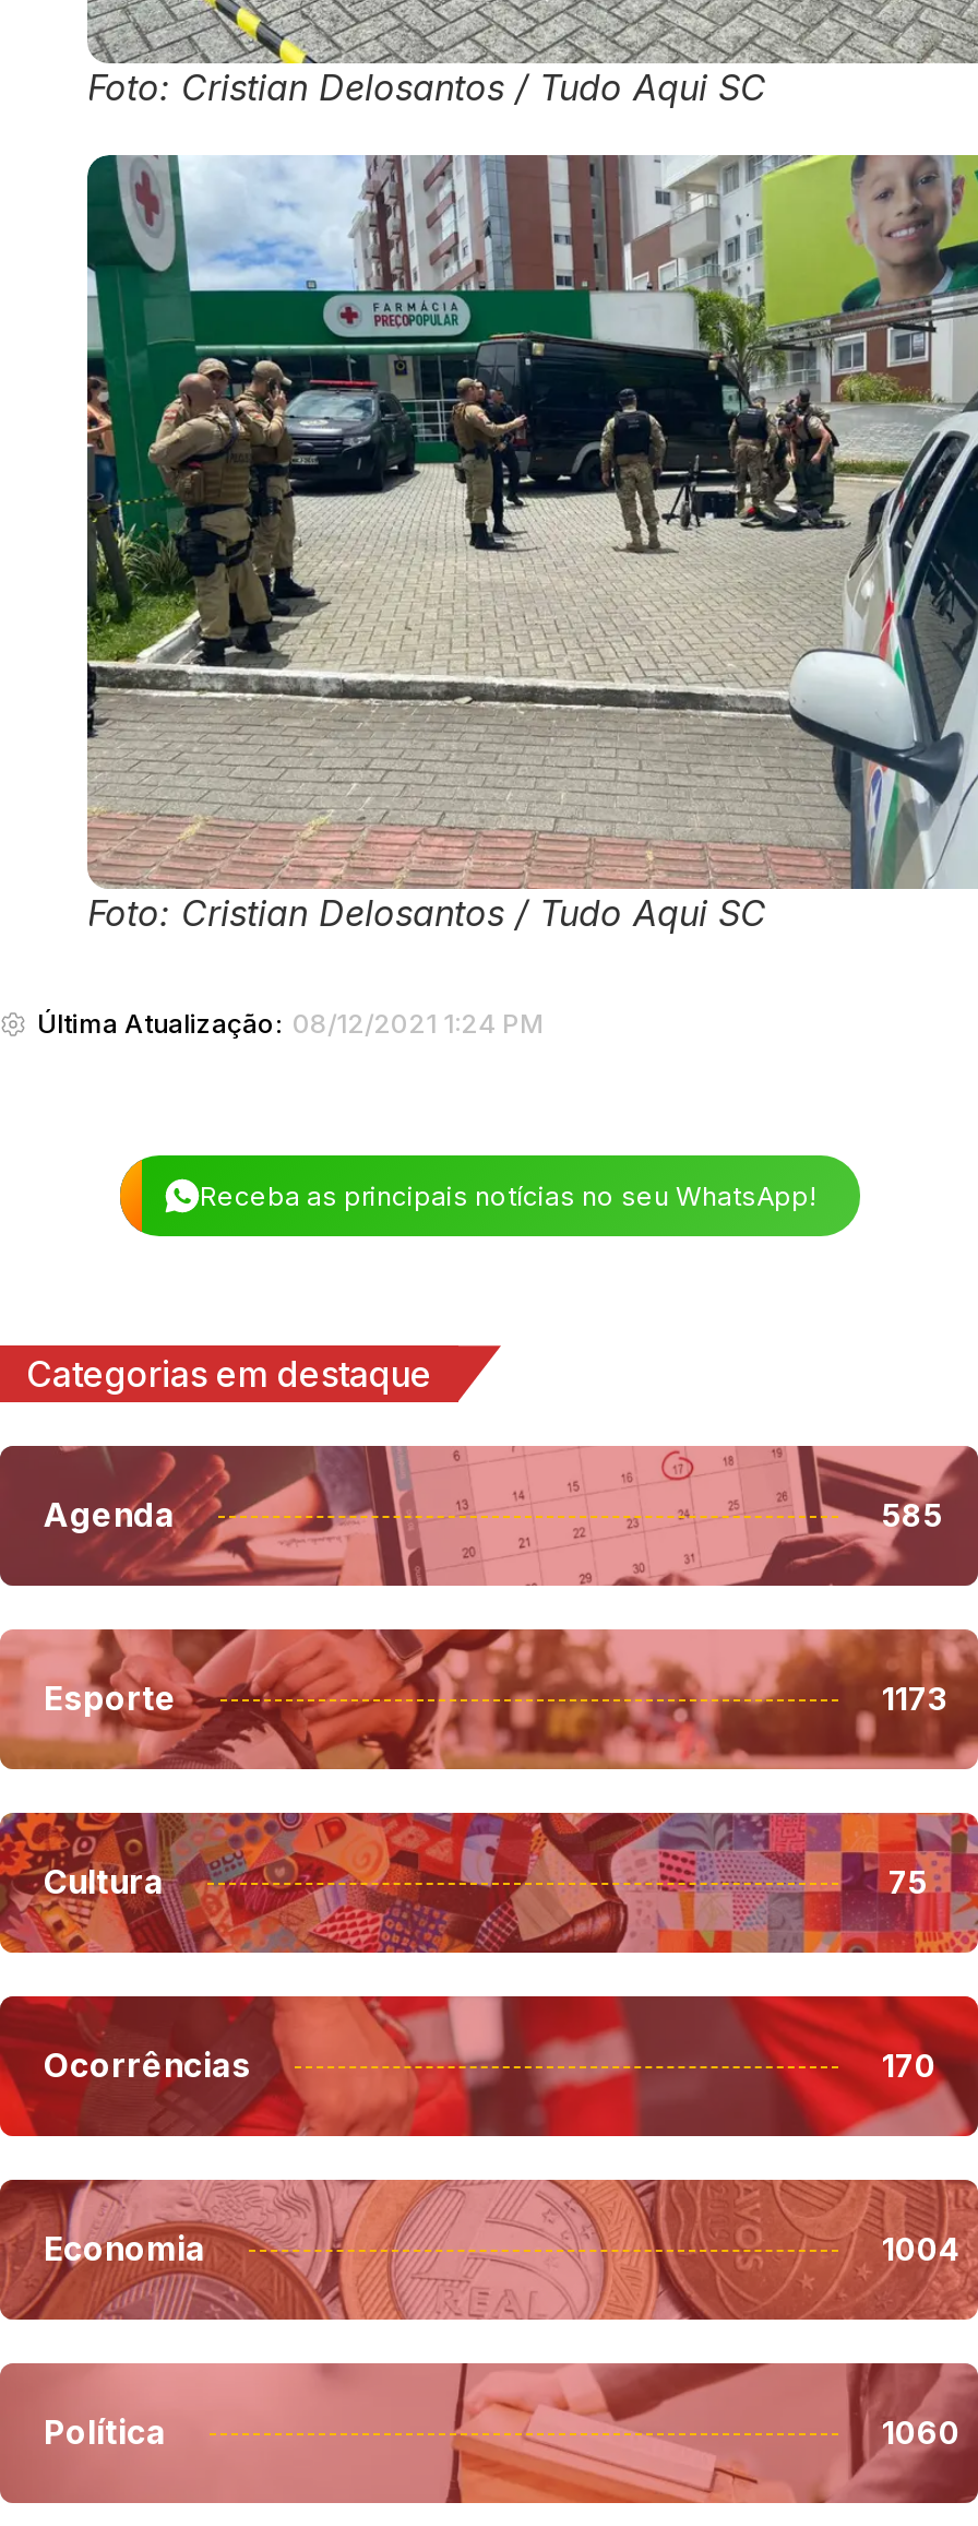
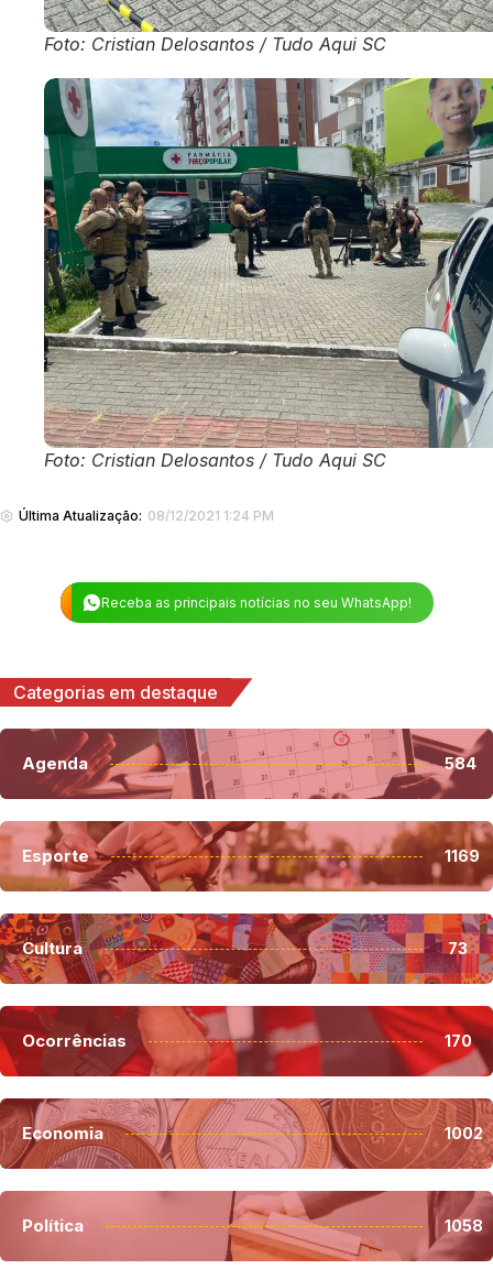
[882,1497,943,1534] 585 -> [445,754,476,773] 584
[882,1680,947,1717] 1173 -> [445,847,480,865] 1169
[888,1864,928,1901] 75 -> [448,939,468,958] 73
[882,2230,961,2268] 1004 -> [445,1124,483,1143] 1002
[882,2414,961,2451] 1060 -> [445,1216,483,1235] 1058

